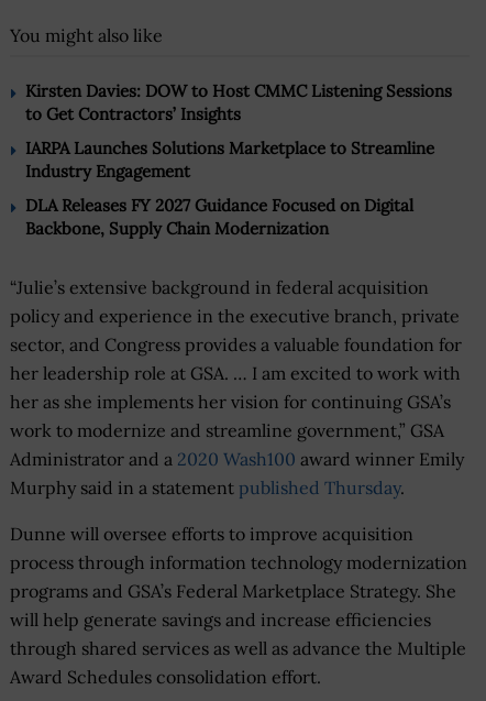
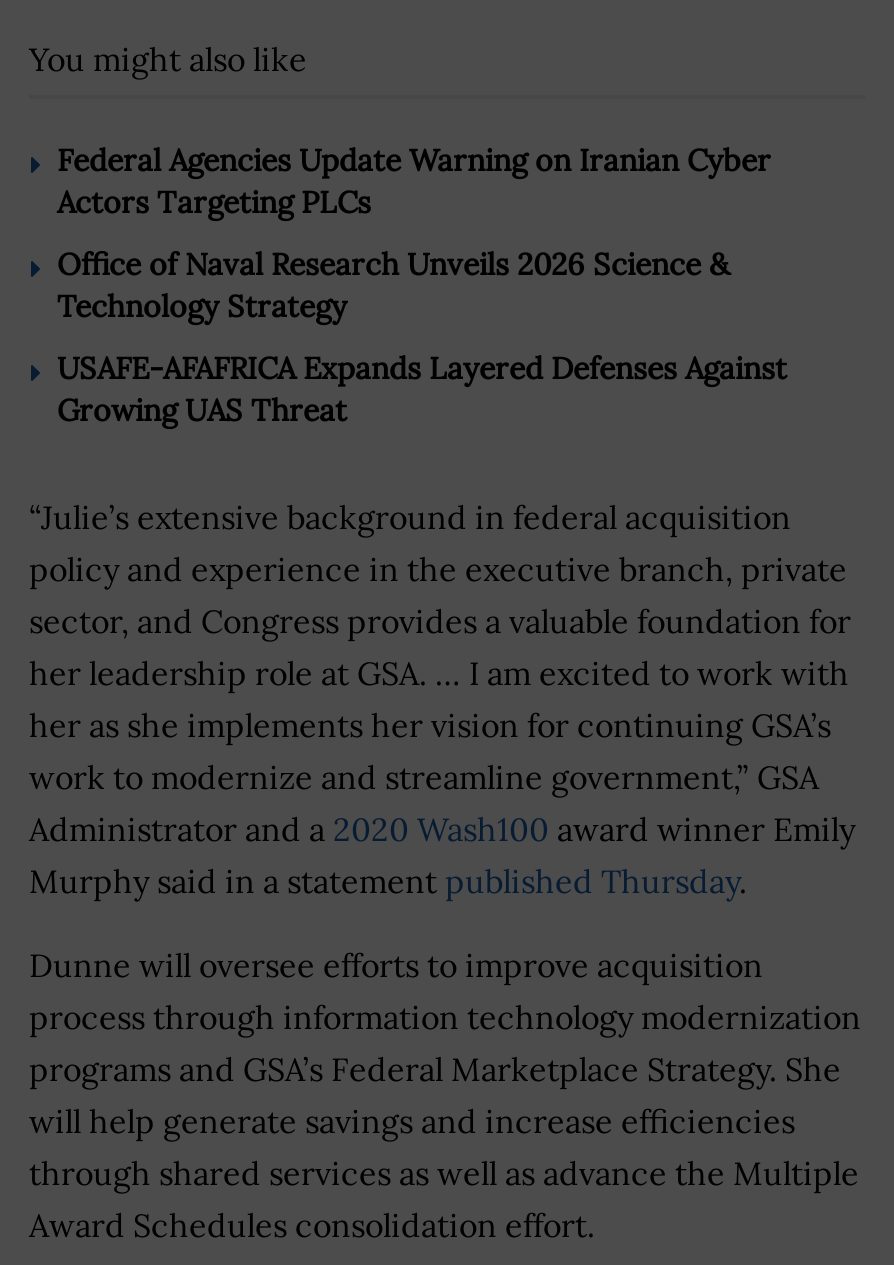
[25,81,452,125] Kirsten Davies: DOW to Host CMMC Listening Sessions | to Get Contractors’ Insights -> [57,142,771,222] Federal Agencies Update Warning on Iranian Cyber | Actors Targeting PLCs
[25,138,434,182] IARPA Launches Solutions Marketplace to Streamline | Industry Engagement -> [57,246,729,326] Office of Naval Research Unveils 2026 Science & | Technology Strategy
[25,195,413,239] DLA Releases FY 2027 Guidance Focused on Digital | Backbone, Supply Chain Modernization -> [57,350,787,430] USAFE-AFAFRICA Expands Layered Defenses Against | Growing UAS Threat

